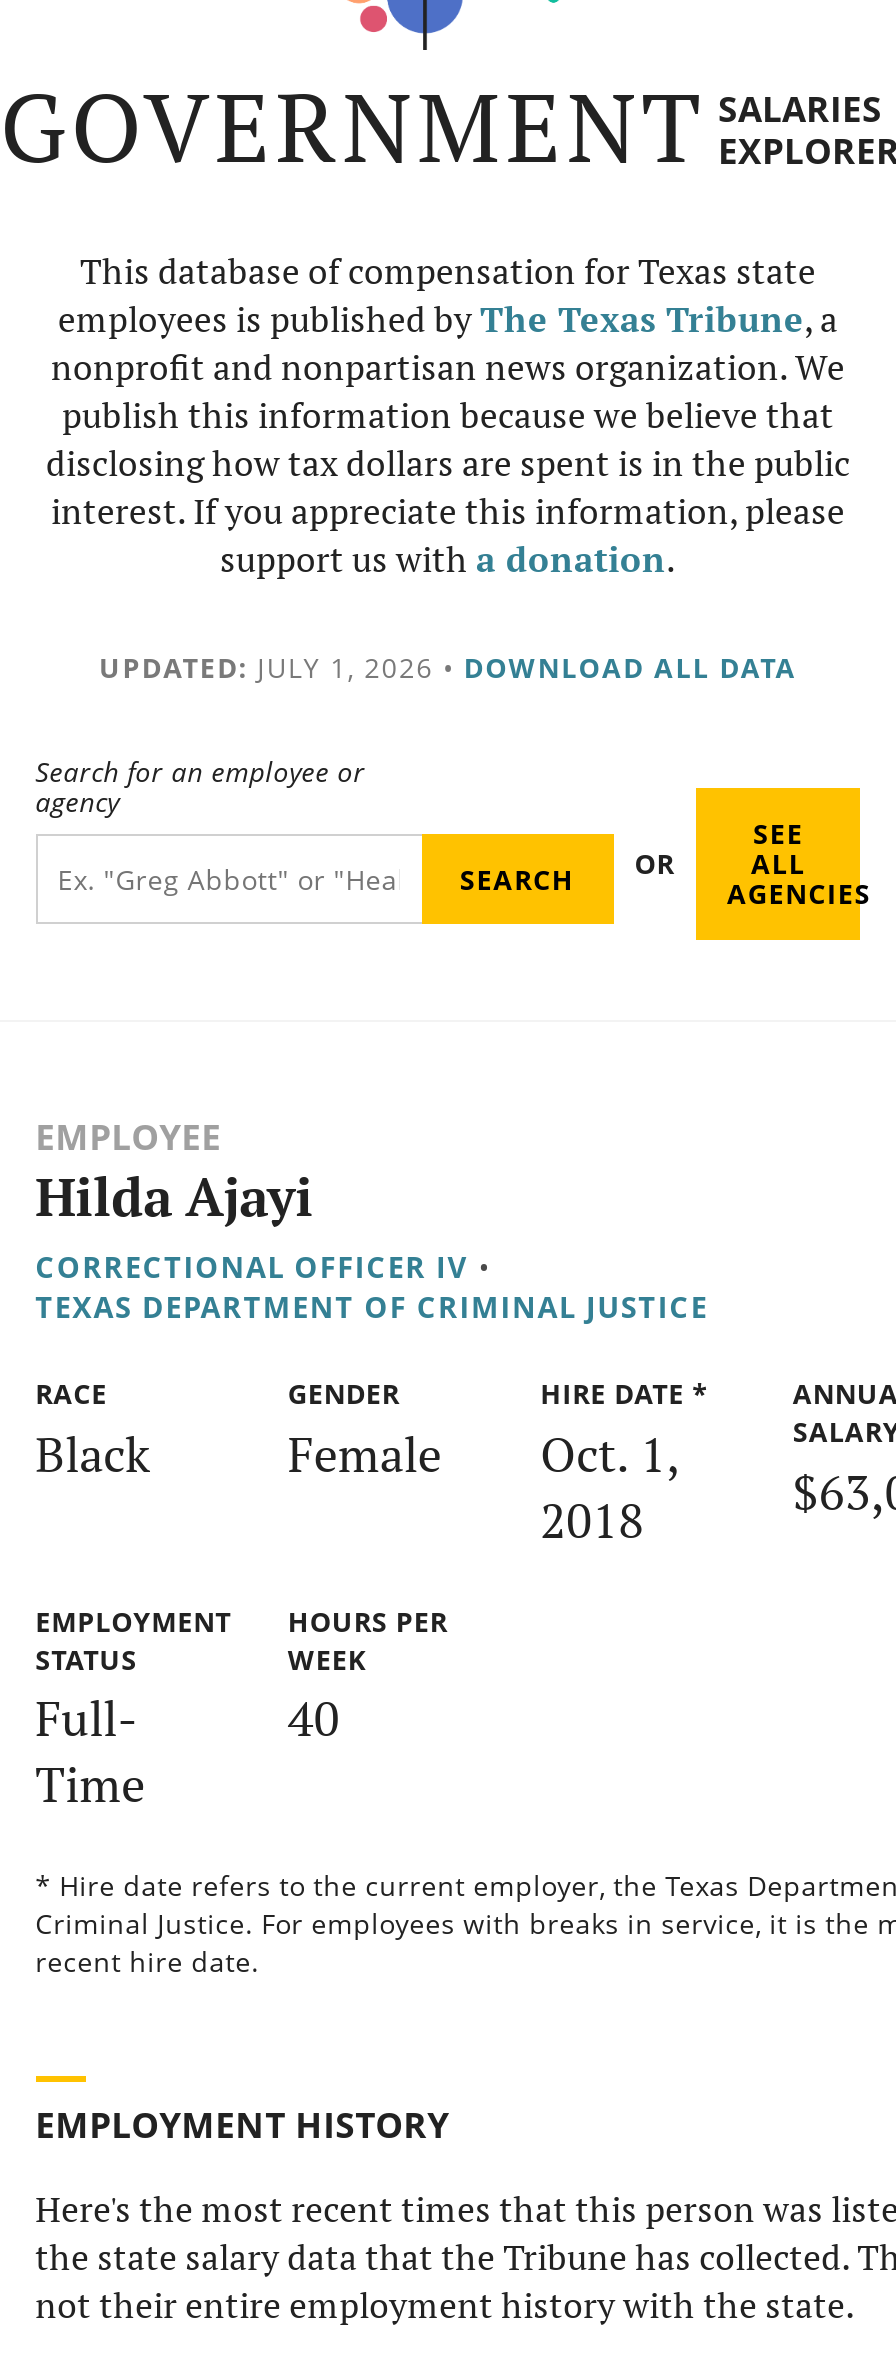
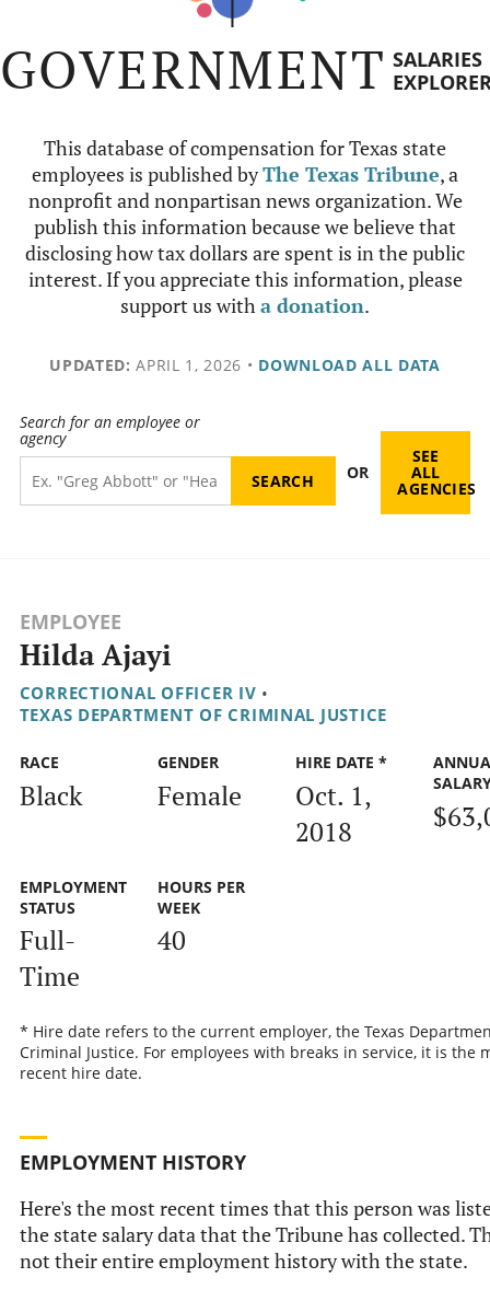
[99,648,797,686] UPDATED: JULY 1, 2026 • DOWNLOAD ALL DATA -> [49,355,441,375] UPDATED: APRIL 1, 2026 • DOWNLOAD ALL DATA

